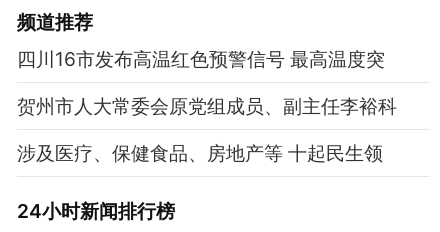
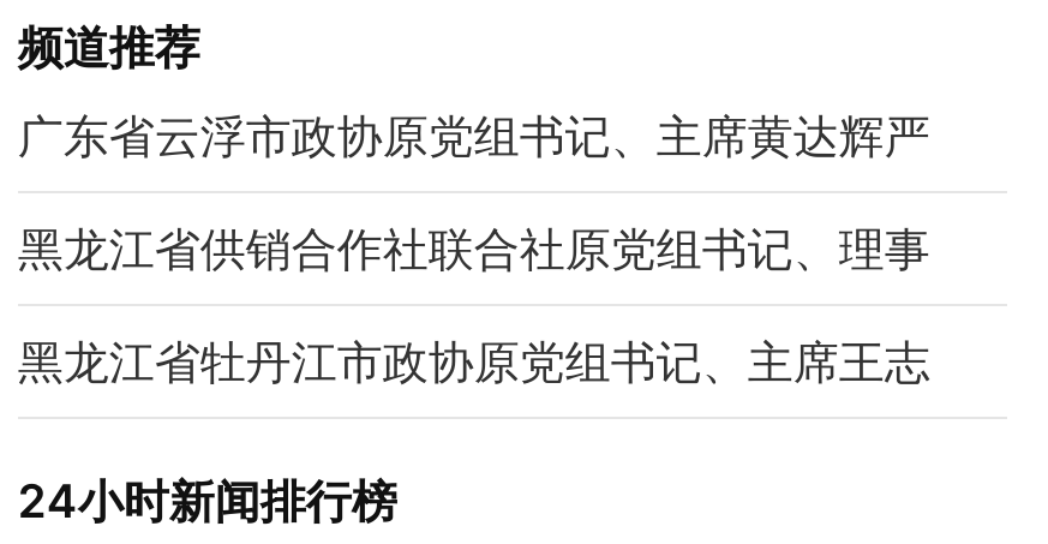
[17,47,385,71] 四川16市发布高温红色预警信号 最高温度突 -> [18,106,930,164] 广东省云浮市政协原党组书记、主席黄达辉严
[17,94,397,118] 贺州市人大常委会原党组成员、副主任李裕科 -> [18,219,930,277] 黑龙江省供销合作社联合社原党组书记、理事
[17,141,383,165] 涉及医疗、保健食品、房地产等 十起民生领 -> [18,332,930,389] 黑龙江省牡丹江市政协原党组书记、主席王志

